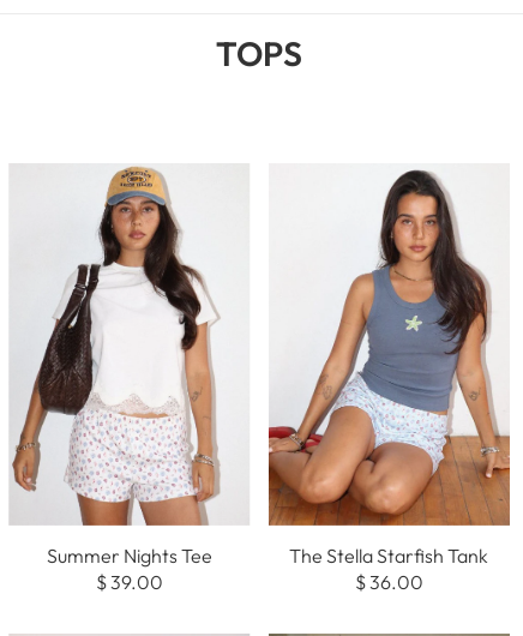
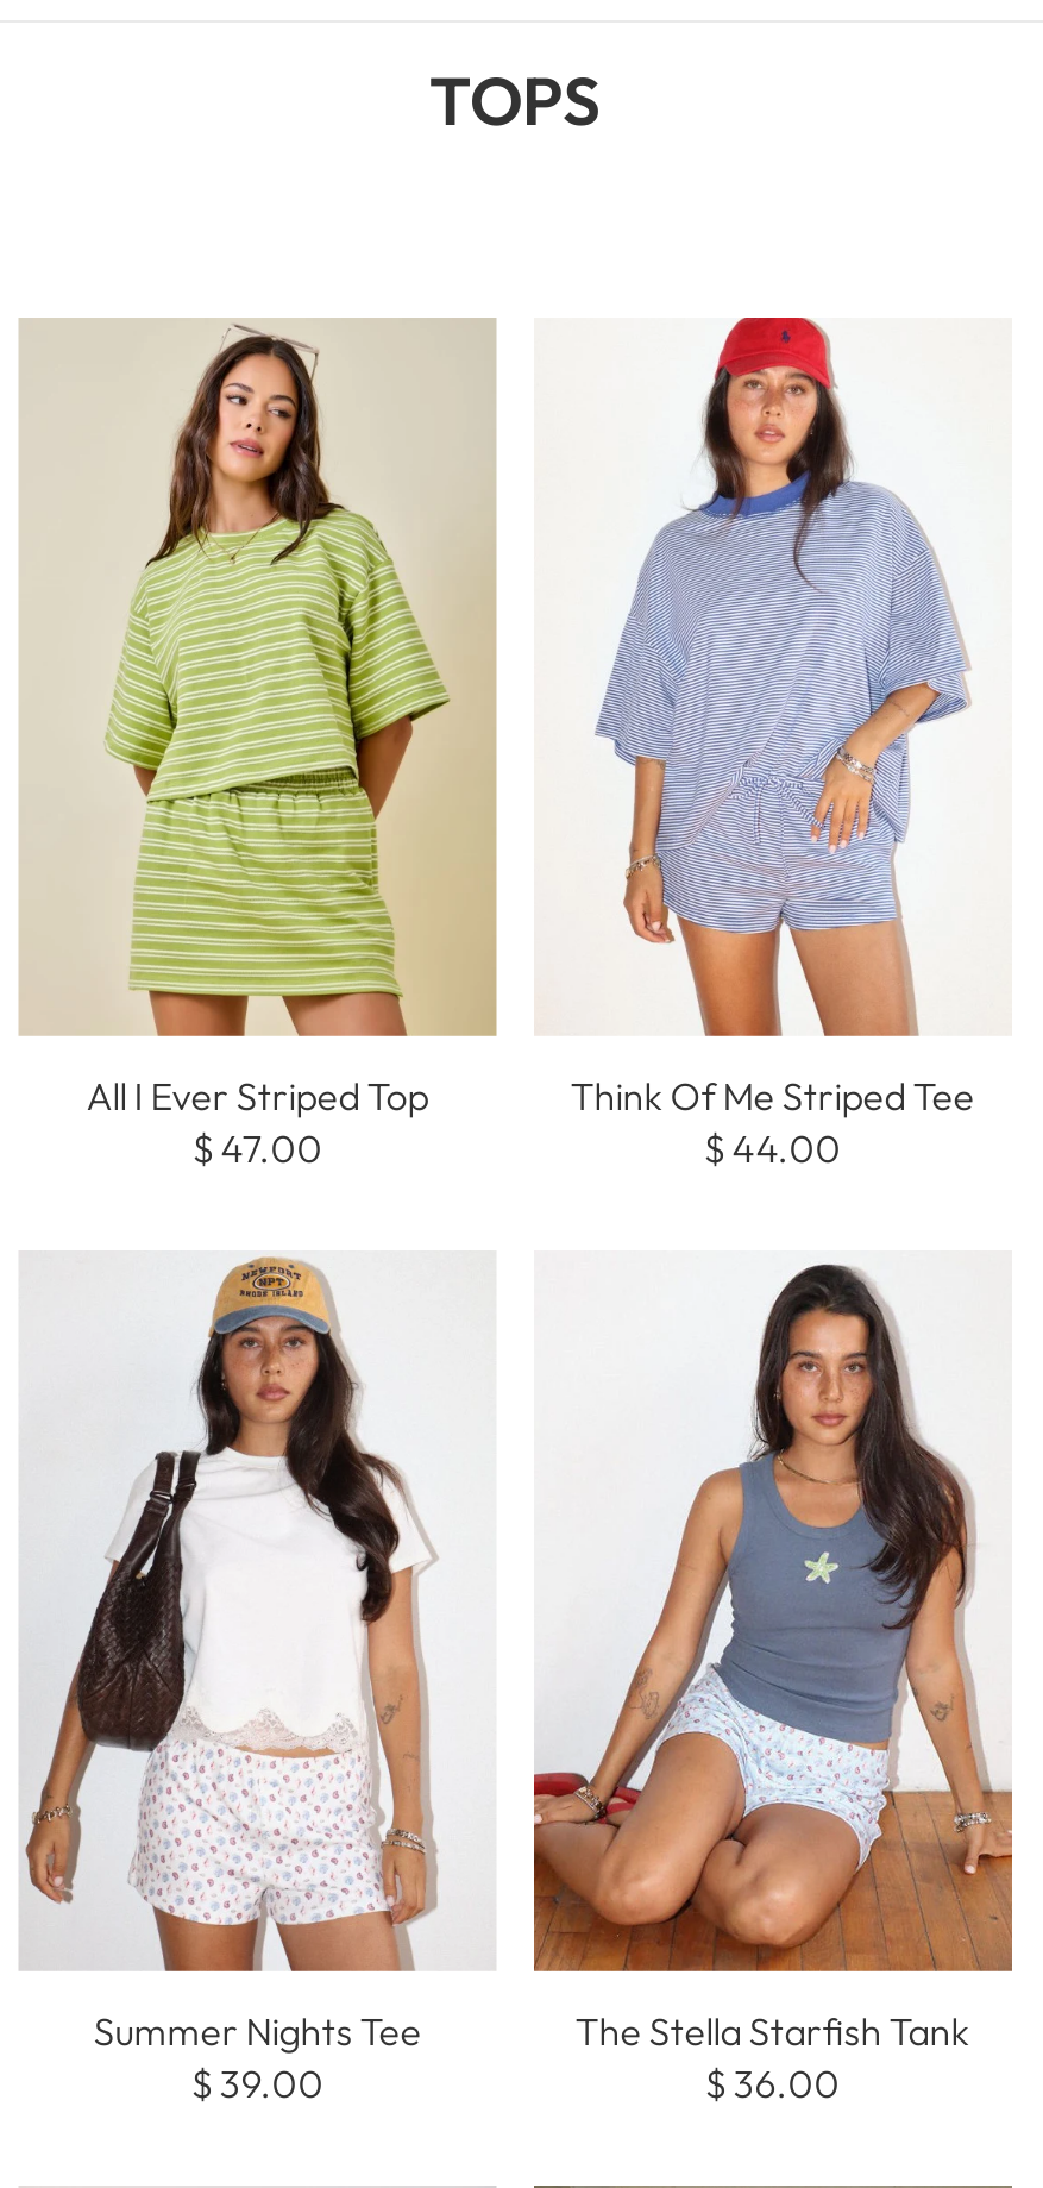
none -> [20,318,498,1172] [image] | All I Ever Striped Top | $ 47.00
none -> [570,315,974,1172] [image] | Think Of Me Striped Tee | $ 44.00

